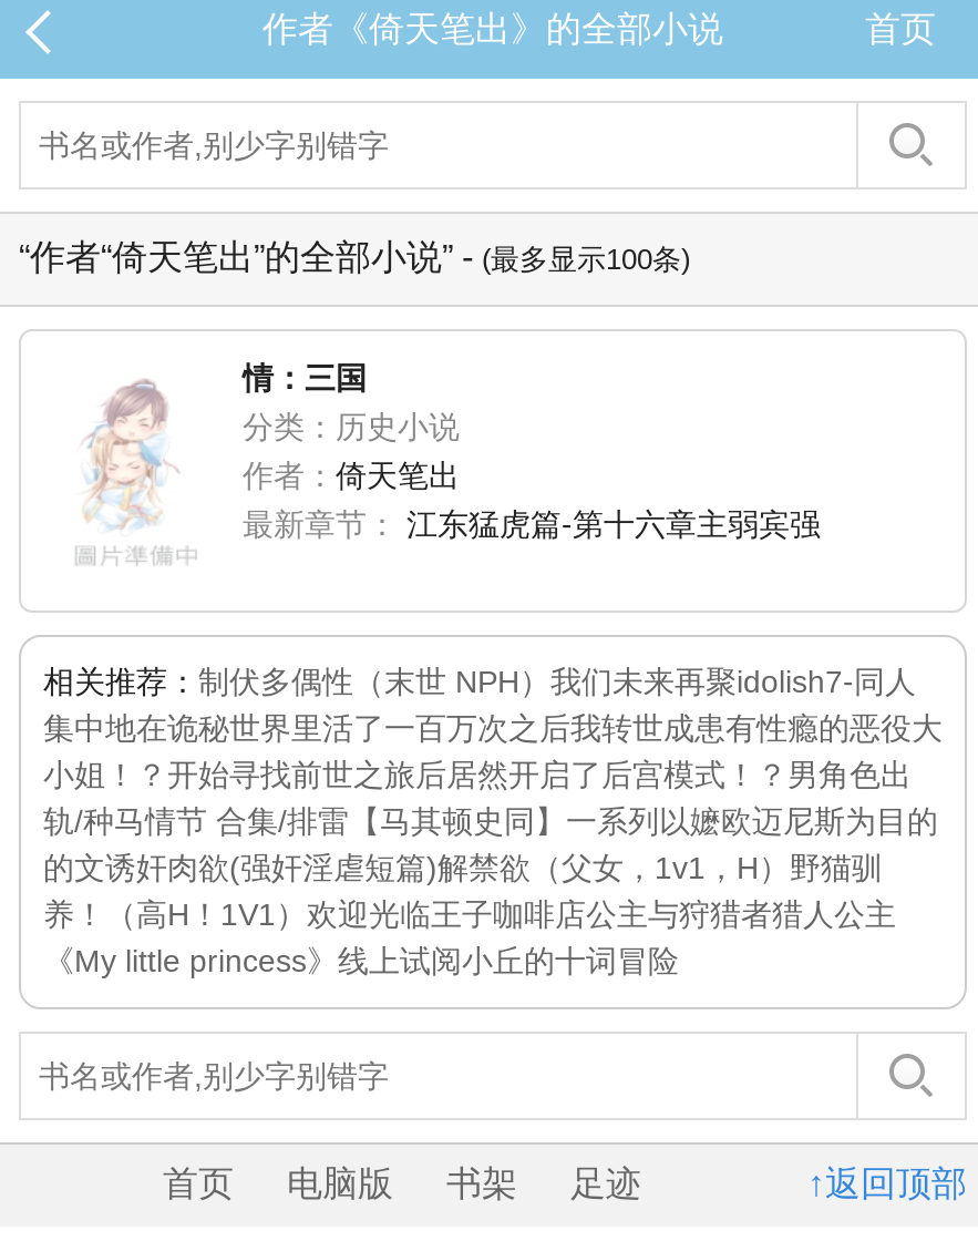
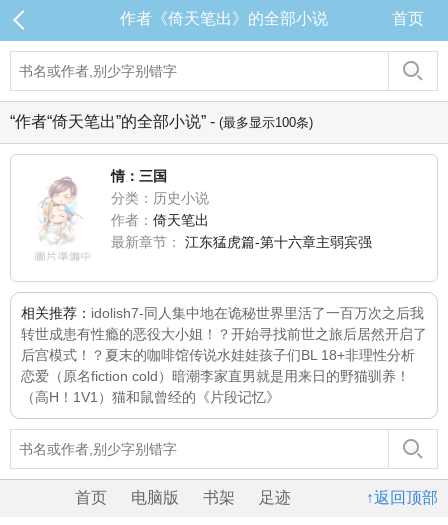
[43,664,943,978] 相关推荐：制伏多偶性（末世 NPH）我们未来再聚idolish7-同人 | 集中地在诡秘世界里活了一百万次之后我转世成患有性瘾的恶役大 | 小姐！？开始寻找前世之旅后居然开启了后宫模式！？男角色出 | 轨/种马情节 合集/排雷【马其顿史同】一系列以嬷欧迈尼斯为目的 | 的文诱奸肉欲(强奸淫虐短篇)解禁欲（父女，1v1，H）野猫驯 | 养！（高H！1V1）欢迎光临王子咖啡店公主与狩猎者猎人公主 | 《My little princess》线上试阅小丘的十词冒险 -> [21,305,427,405] 相关推荐：idolish7-同人集中地在诡秘世界里活了一百万次之后我 | 转世成患有性瘾的恶役大小姐！？开始寻找前世之旅后居然开启了 | 后宫模式！？夏末的咖啡馆传说水娃娃孩子们BL 18+非理性分析 | 恋爱（原名fiction cold）暗潮李家直男就是用来日的野猫驯养！ | （高H！1V1）猫和鼠曾经的《片段记忆》

